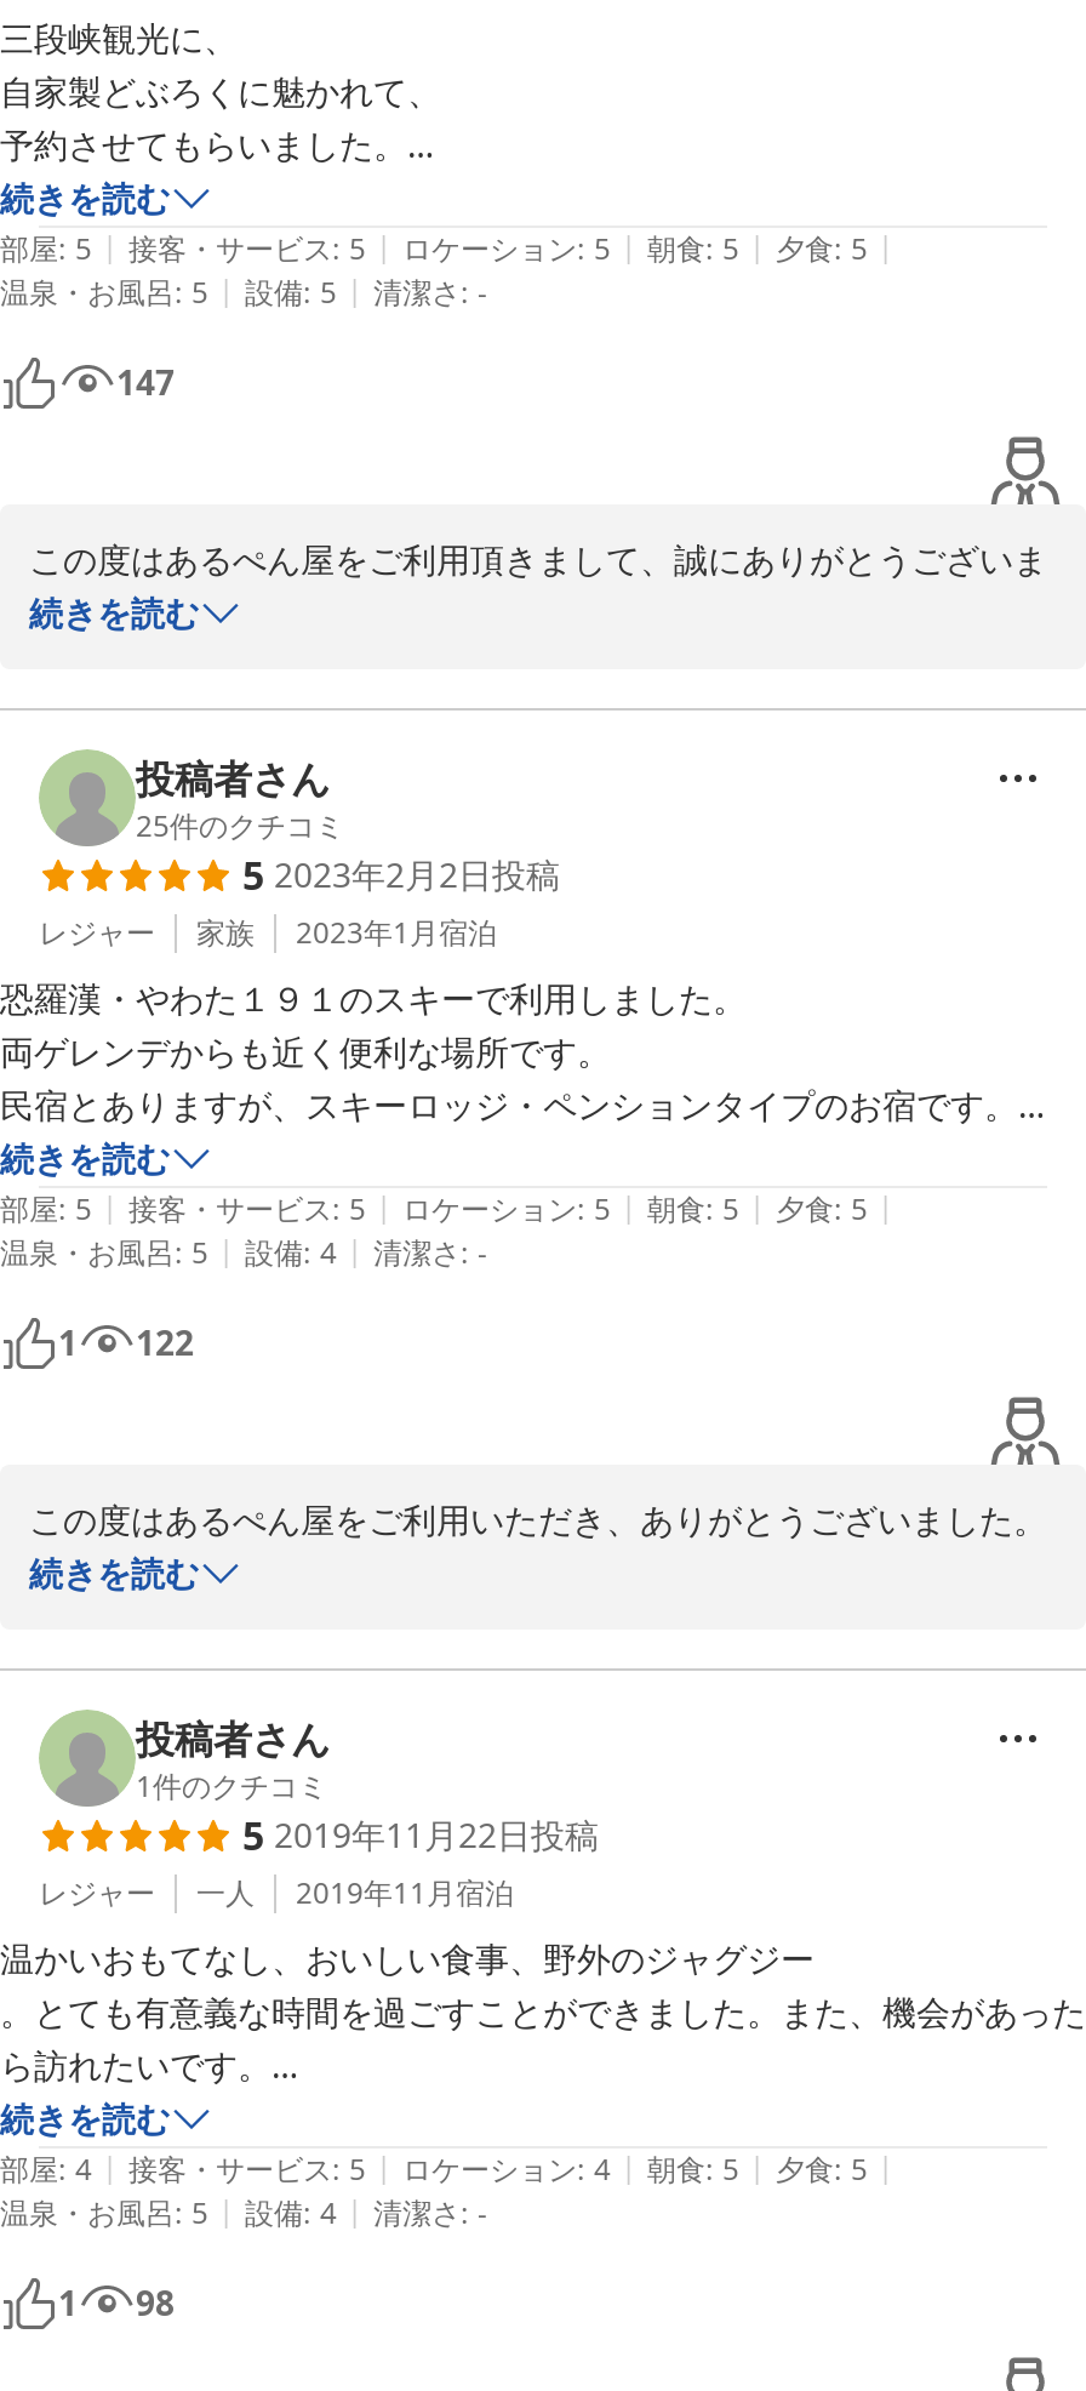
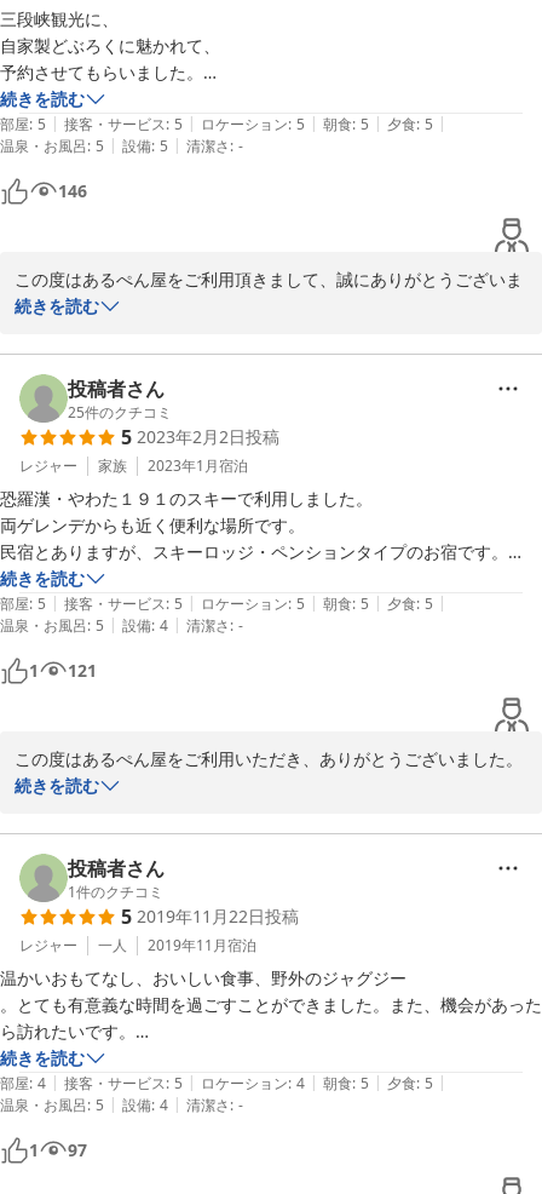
[116,359,175,405] 147 -> [58,179,87,202] 146
[58,1319,194,1365] 1 122 -> [29,659,97,682] 1 121
[58,2279,175,2326] 1 98 -> [29,1138,87,1161] 1 97

